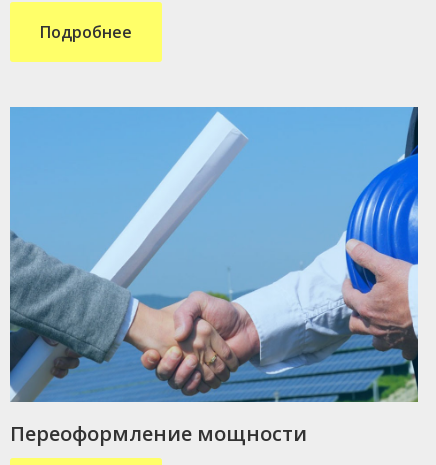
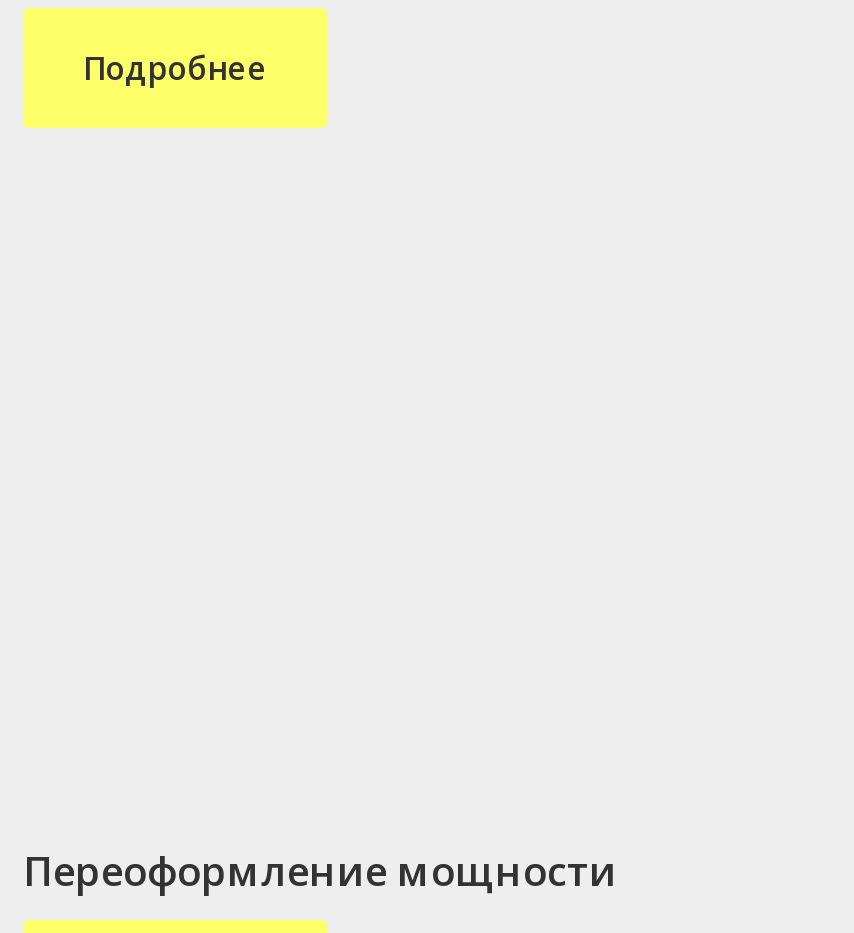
[9,106,419,403] [image] -> none

